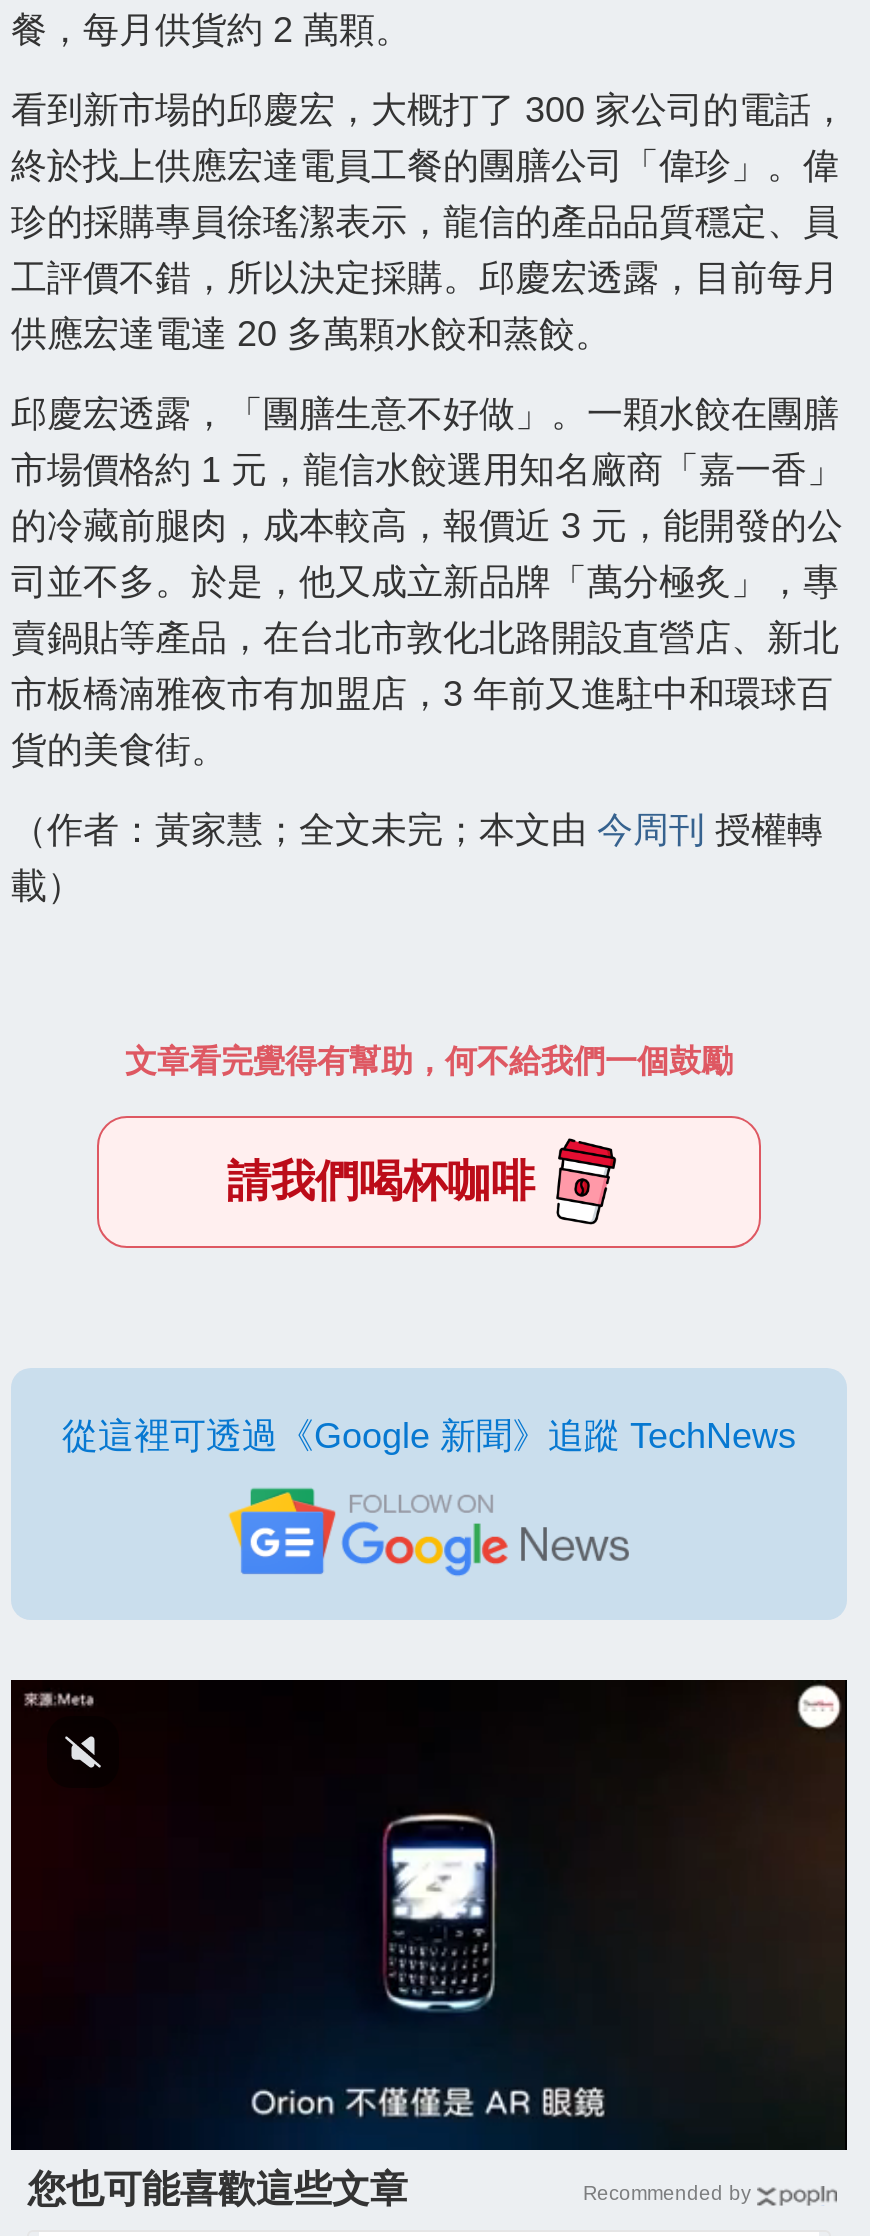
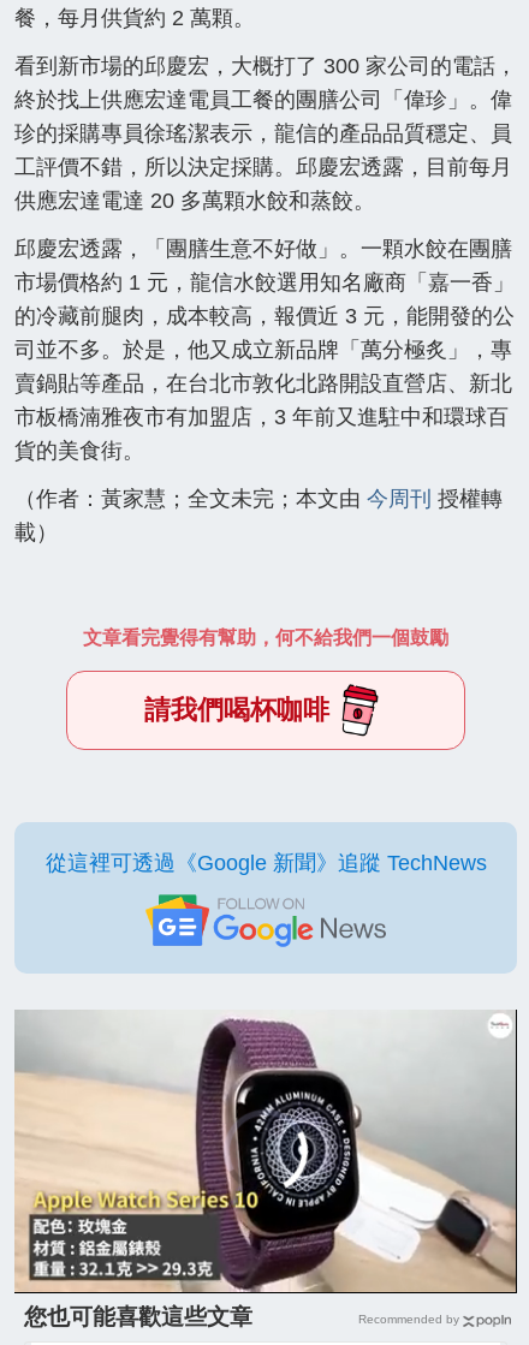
[9,1678,847,2150] [image] -> [14,1011,517,1293] [image]

